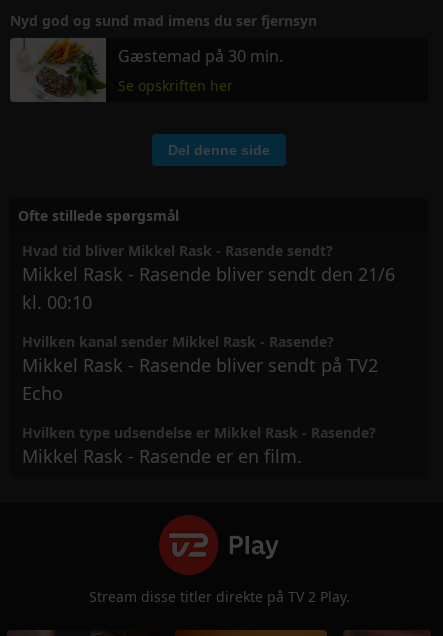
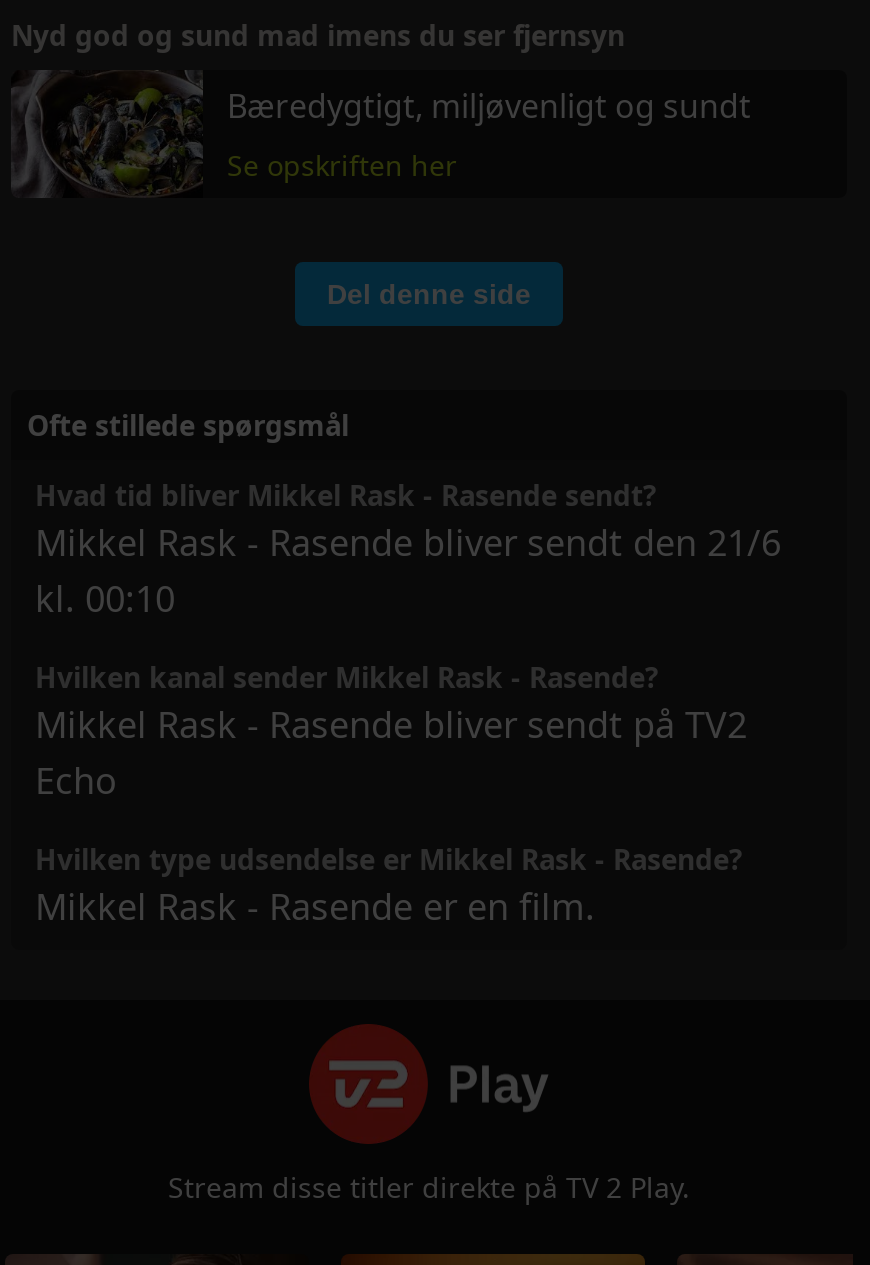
[9,37,283,103] [image] | Gæstemad på 30 min. -> [11,70,751,198] [image] | Bæredygtigt, miljøvenligt og sundt

